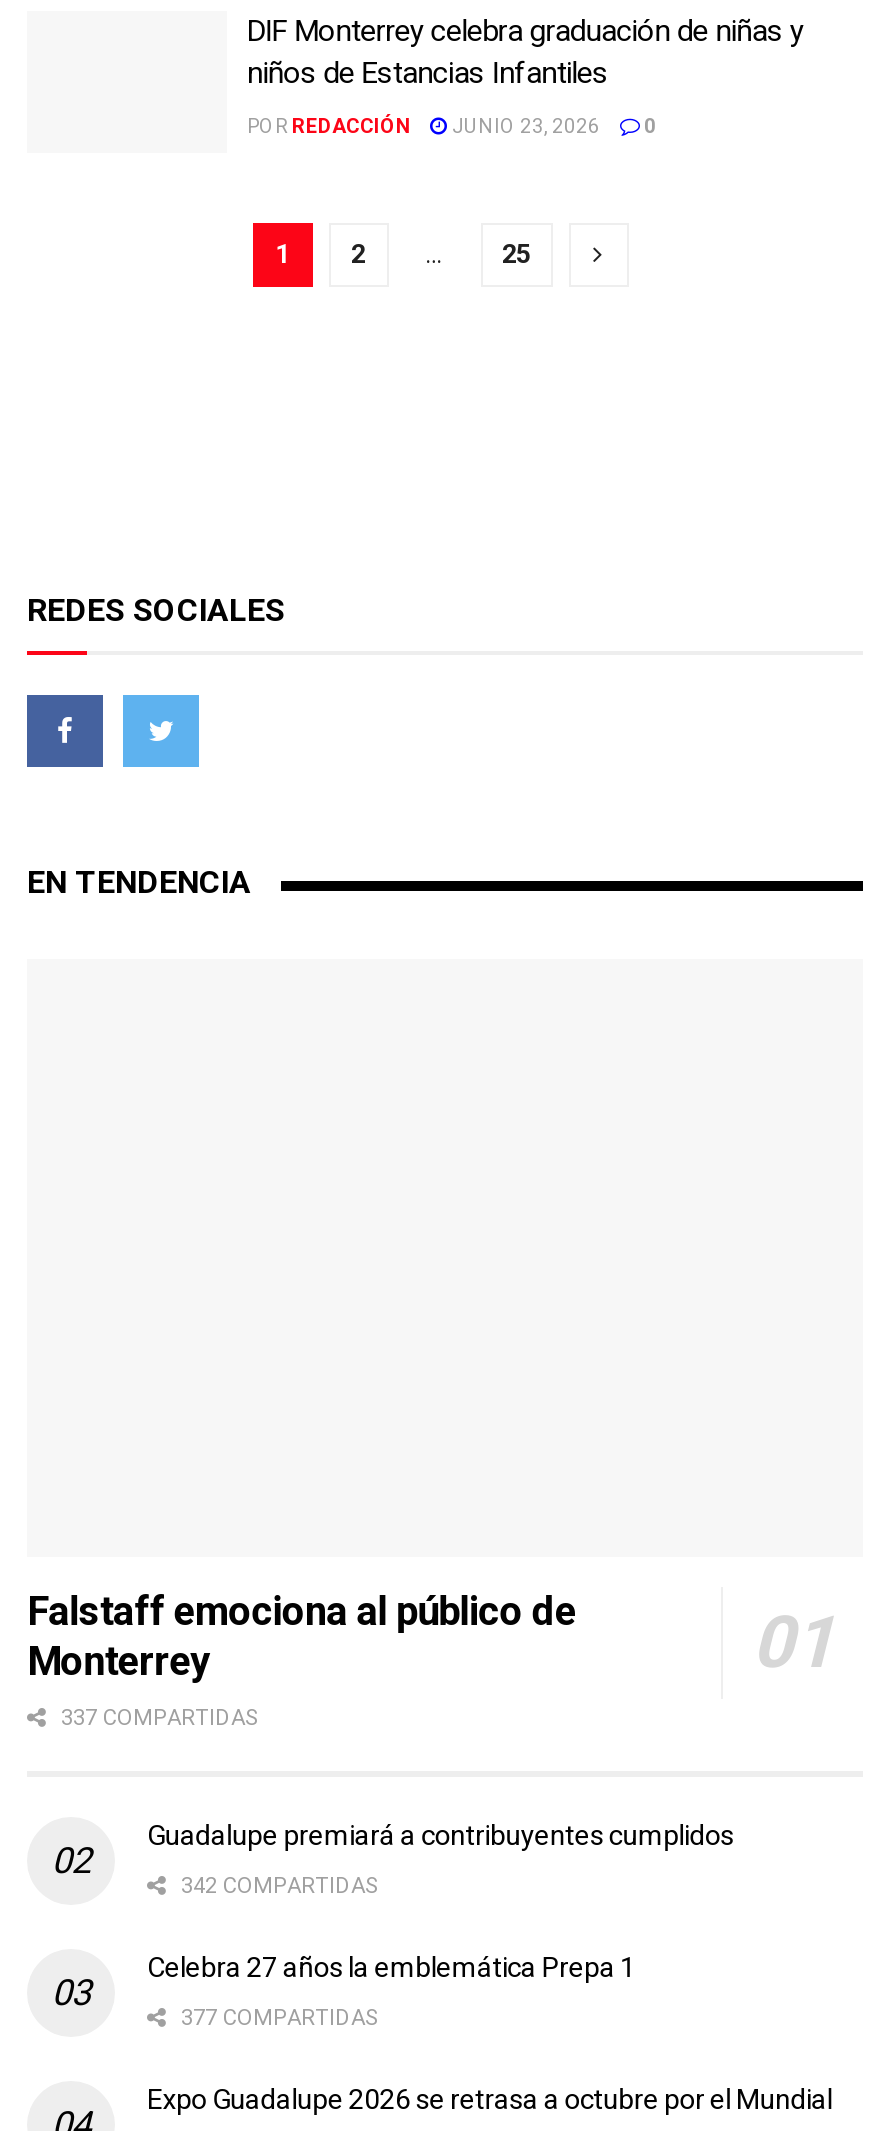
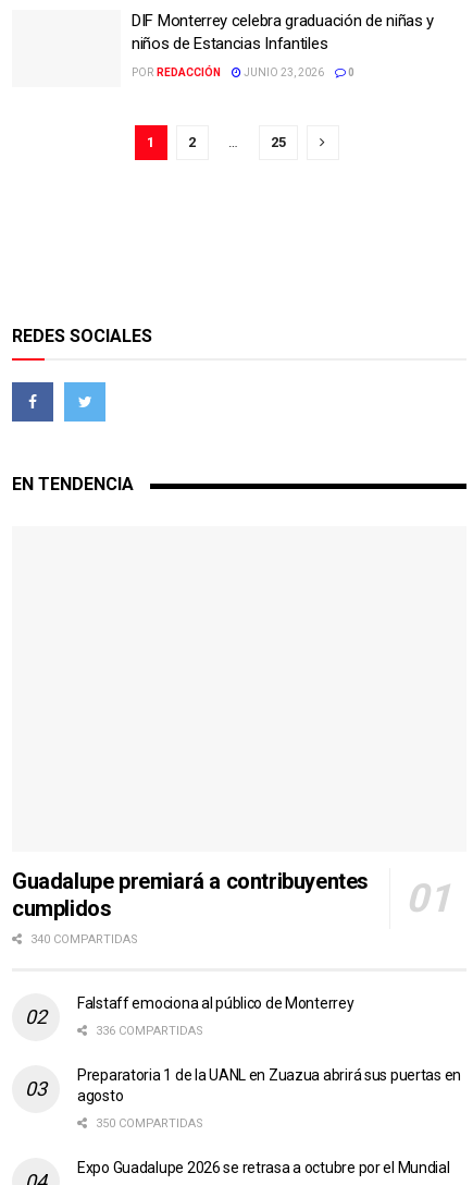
[27,1587,576,1731] Falstaff emociona al público de | Monterrey | 337 COMPARTIDAS -> [12,868,369,946] Guadalupe premiará a contribuyentes | cumplidos | 340 COMPARTIDAS
[147,1819,734,1851] Guadalupe premiará a contribuyentes cumplidos -> [77,994,354,1012] Falstaff emociona al público de Monterrey
[175,1873,379,1899] 342 COMPARTIDAS -> [92,1024,203,1038] 336 COMPARTIDAS
[147,1951,636,1983] Celebra 27 años la emblemática Prepa 1 -> [77,1066,461,1104] Preparatoria 1 de la UANL en Zuazua abrirá sus puertas en | agosto
[175,2005,379,2031] 377 COMPARTIDAS -> [92,1116,203,1130] 350 COMPARTIDAS

